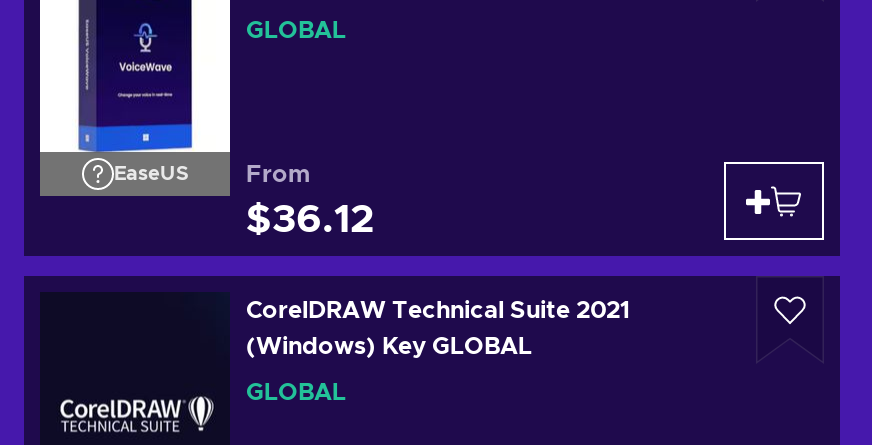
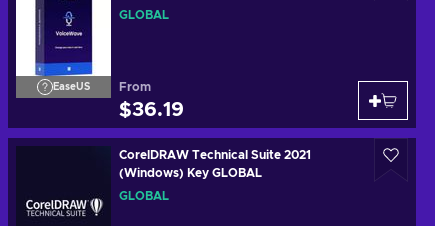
[246,199,374,239] $36.12 -> [119,100,184,120] $36.19

